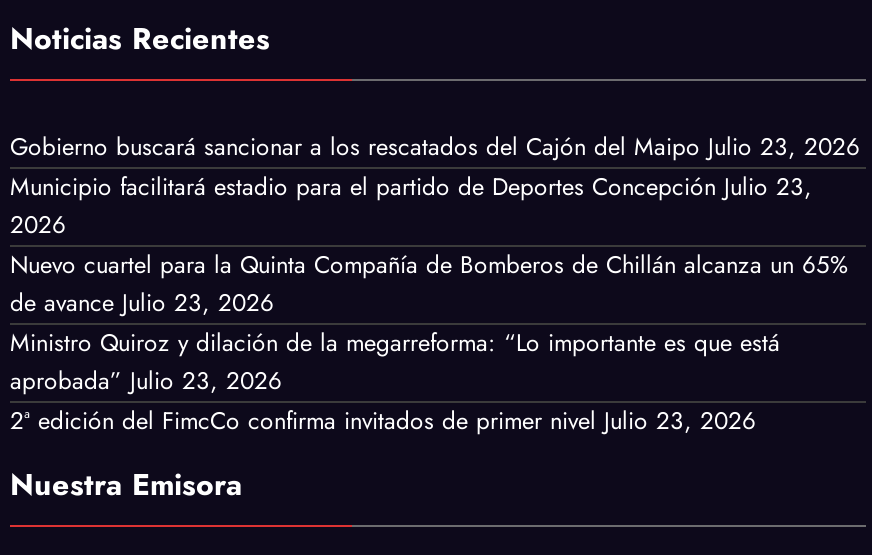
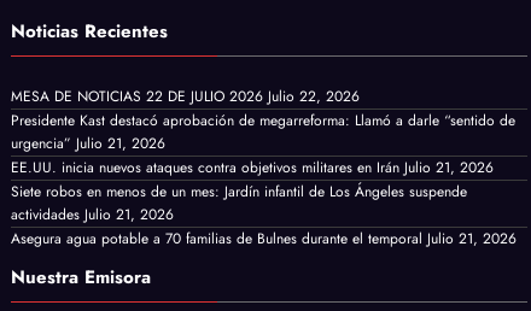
[10,130,860,440] Gobierno buscará sancionar a los rescatados del Cajón del Maipo Julio 23, 2026 | Municipio facilitará estadio para el partido de Deportes Concepción Julio 23, | 2026 | Nuevo cuartel para la Quinta Compañía de Bomberos de Chillán alcanza un 65% | de avance Julio 23, 2026 | Ministro Quiroz y dilación de la megarreforma: “Lo importante es que está | aprobada” Julio 23, 2026 | 2ª edición del FimcCo confirma invitados de primer nivel Julio 23, 2026 -> [11,86,517,250] MESA DE NOTICIAS 22 DE JULIO 2026 Julio 22, 2026 | Presidente Kast destacó aprobación de megarreforma: Llamó a darle “sentido de | urgencia” Julio 21, 2026 | EE.UU. inicia nuevos ataques contra objetivos militares en Irán Julio 21, 2026 | Siete robos en menos de un mes: Jardín infantil de Los Ángeles suspende | actividades Julio 21, 2026 | Asegura agua potable a 70 familias de Bulnes durante el temporal Julio 21, 2026

